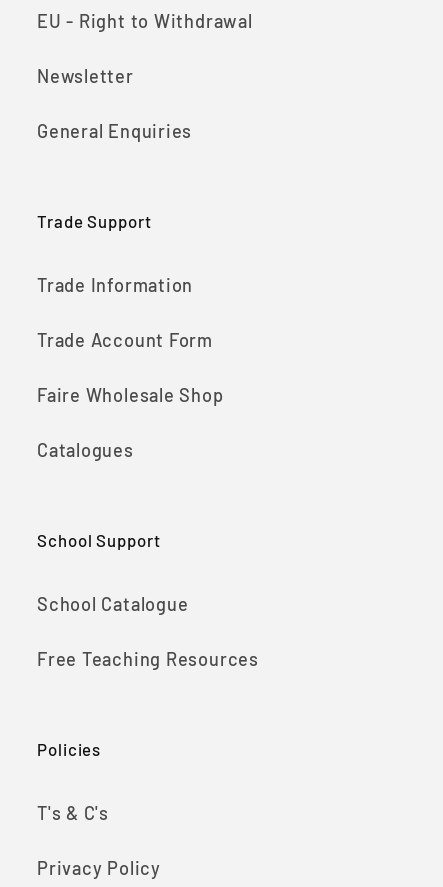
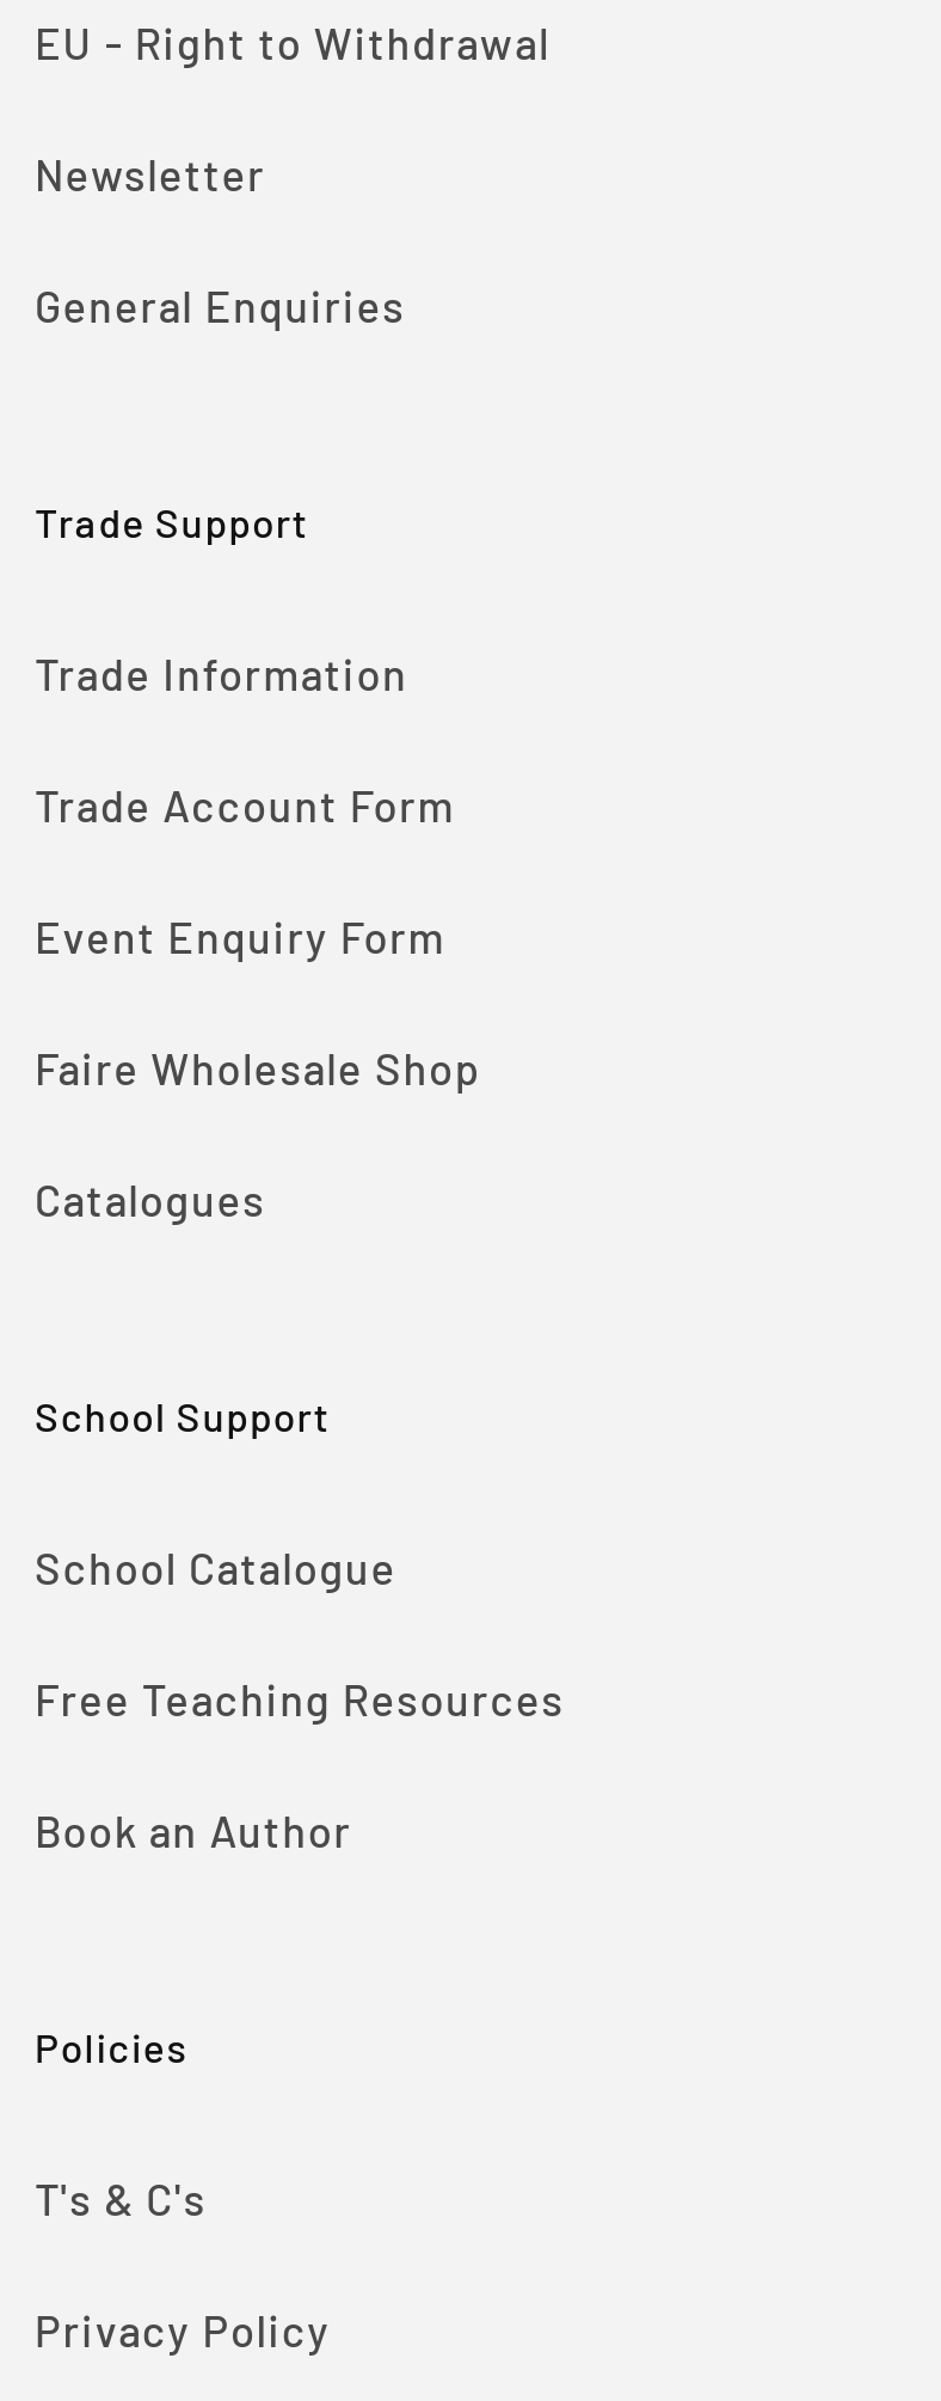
none -> [35,910,445,963] Event Enquiry Form
none -> [35,1804,352,1857] Book an Author

